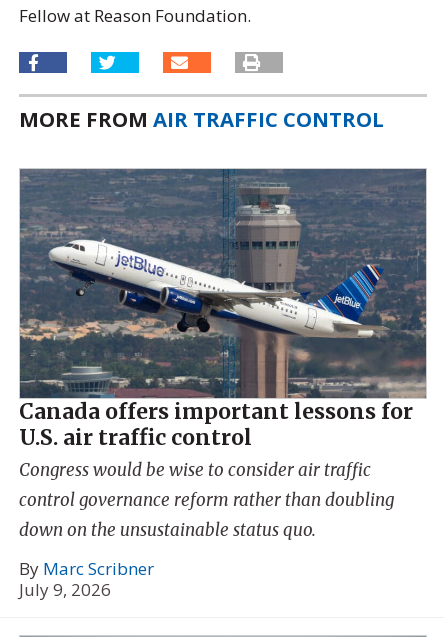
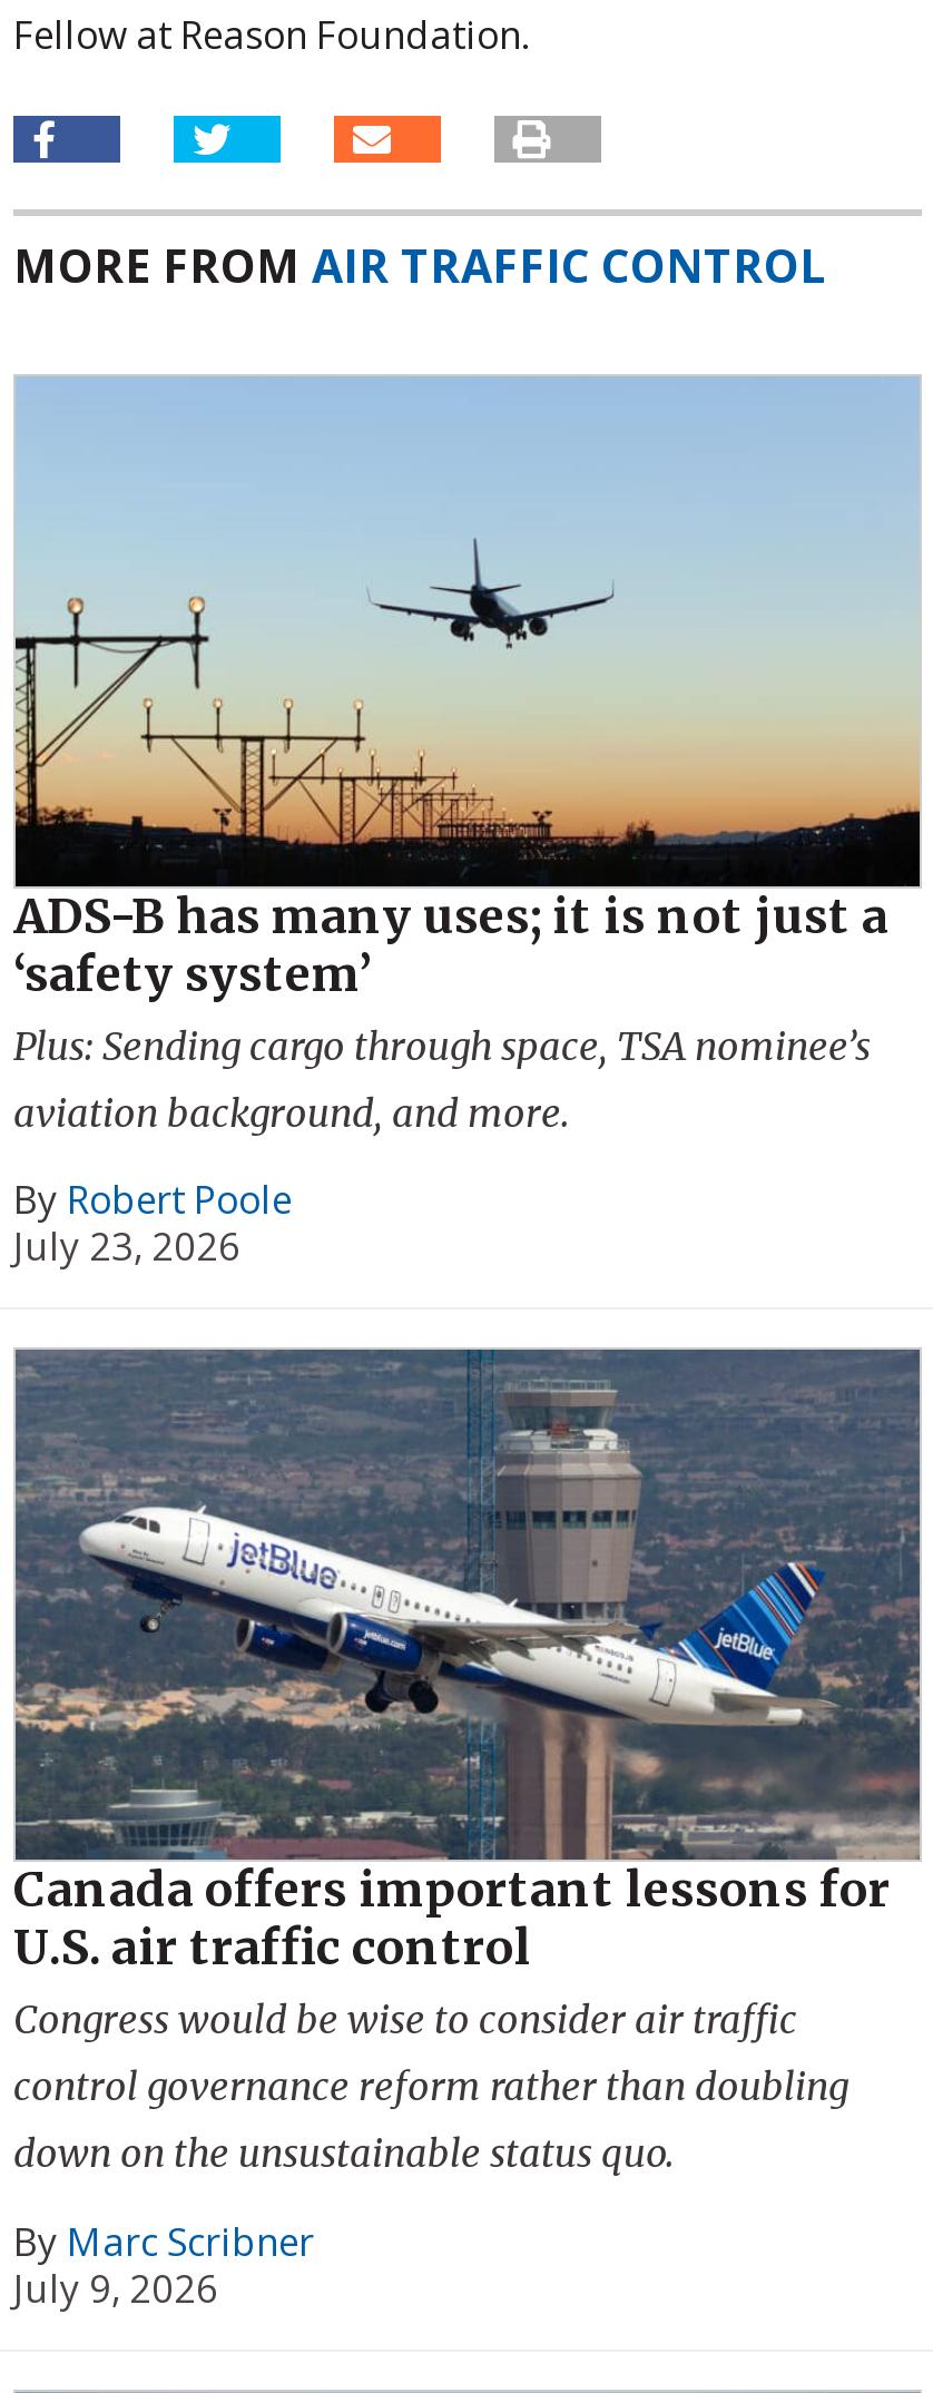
none -> [13,374,922,1273] [image] | ADS-B has many uses; it is not just a | ‘safety system’ | Plus: Sending cargo through space, TSA nominee’s | aviation background, and more. | By Robert Poole | July 23, 2026

